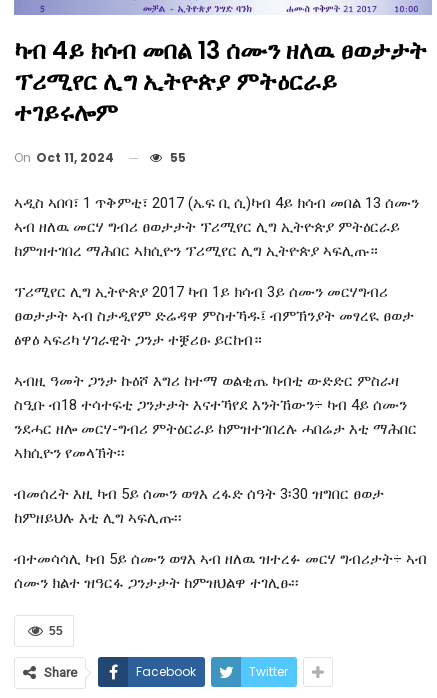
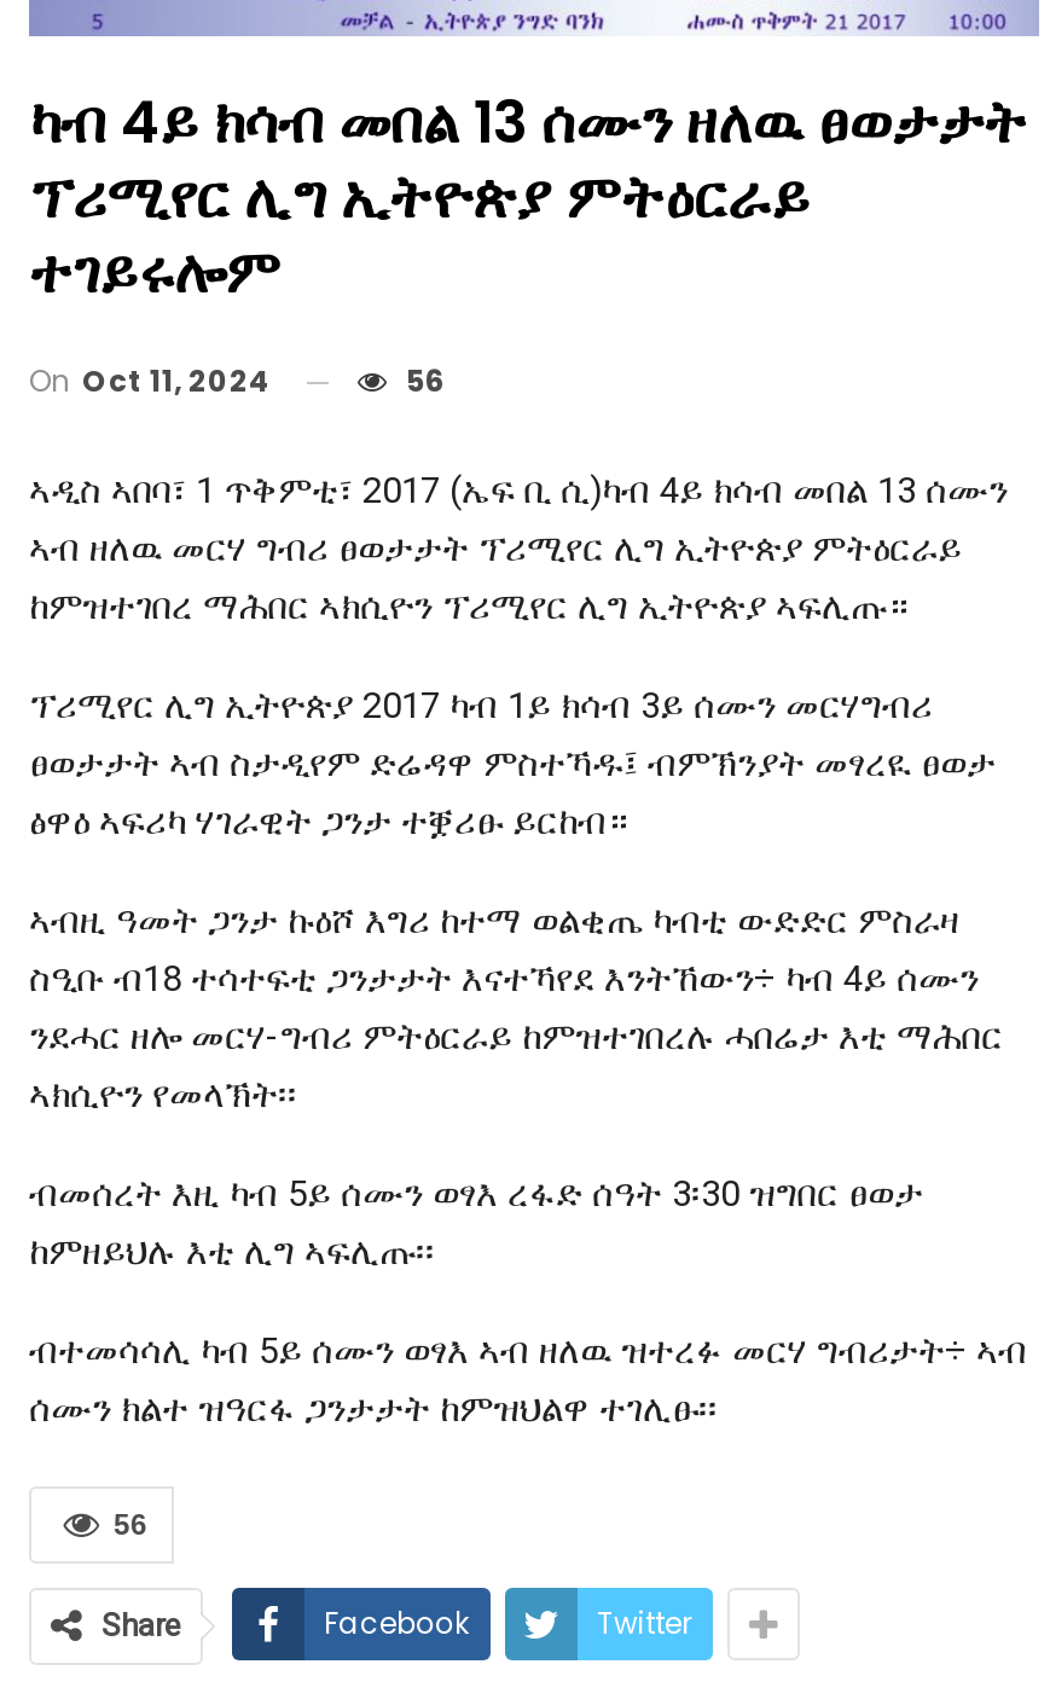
[170,149,186,166] 55 -> [406,359,445,400] 56
[49,624,63,638] 55 -> [114,1507,147,1541] 56

